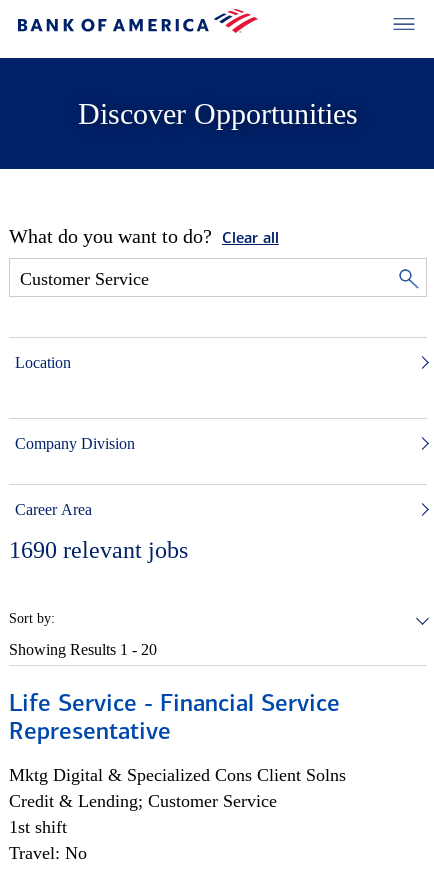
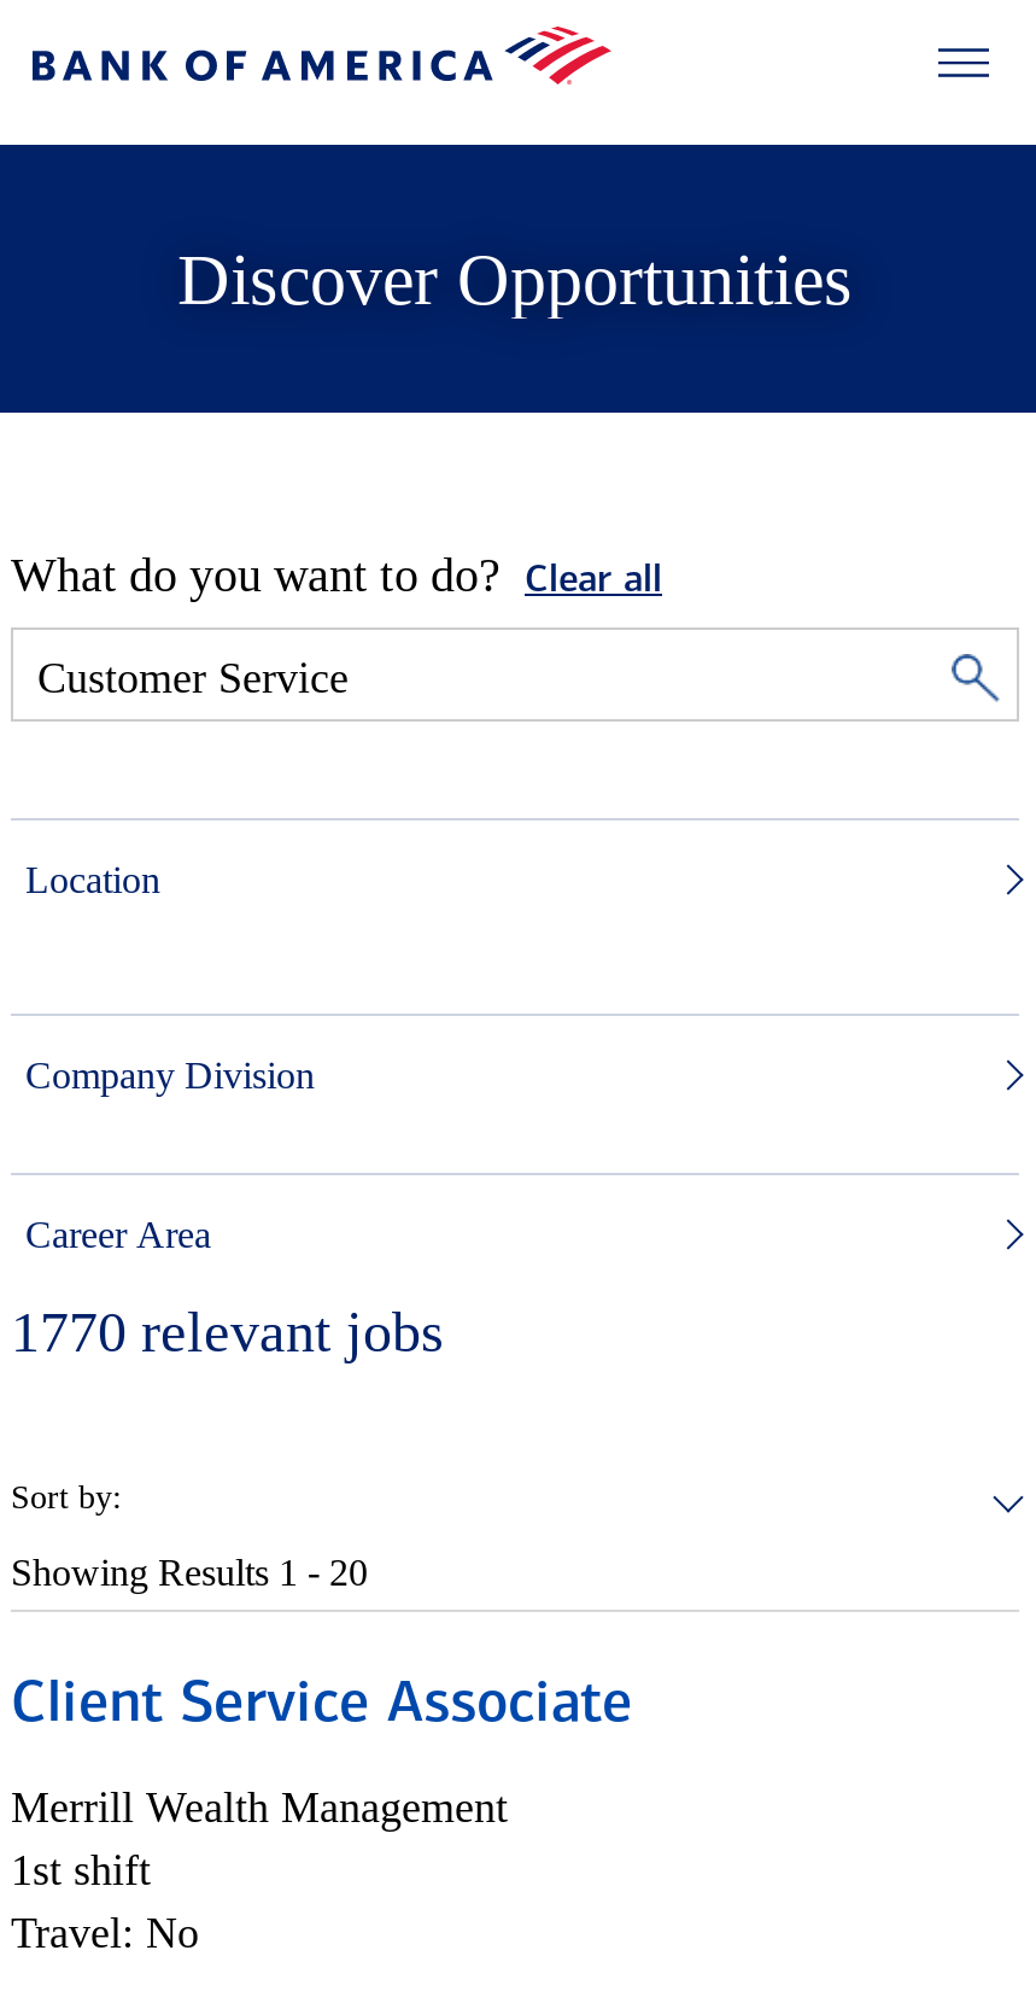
[9,537,188,563] 1690 relevant jobs -> [11,1301,443,1364] 1770 relevant jobs
[9,693,340,745] Life Service - Financial Service | Representative -> [11,1677,633,1735] Client Service Associate
[9,765,346,811] Mktg Digital & Specialized Cons Client Solns | Credit & Lending; Customer Service -> [11,1783,508,1832] Merrill Wealth Management

